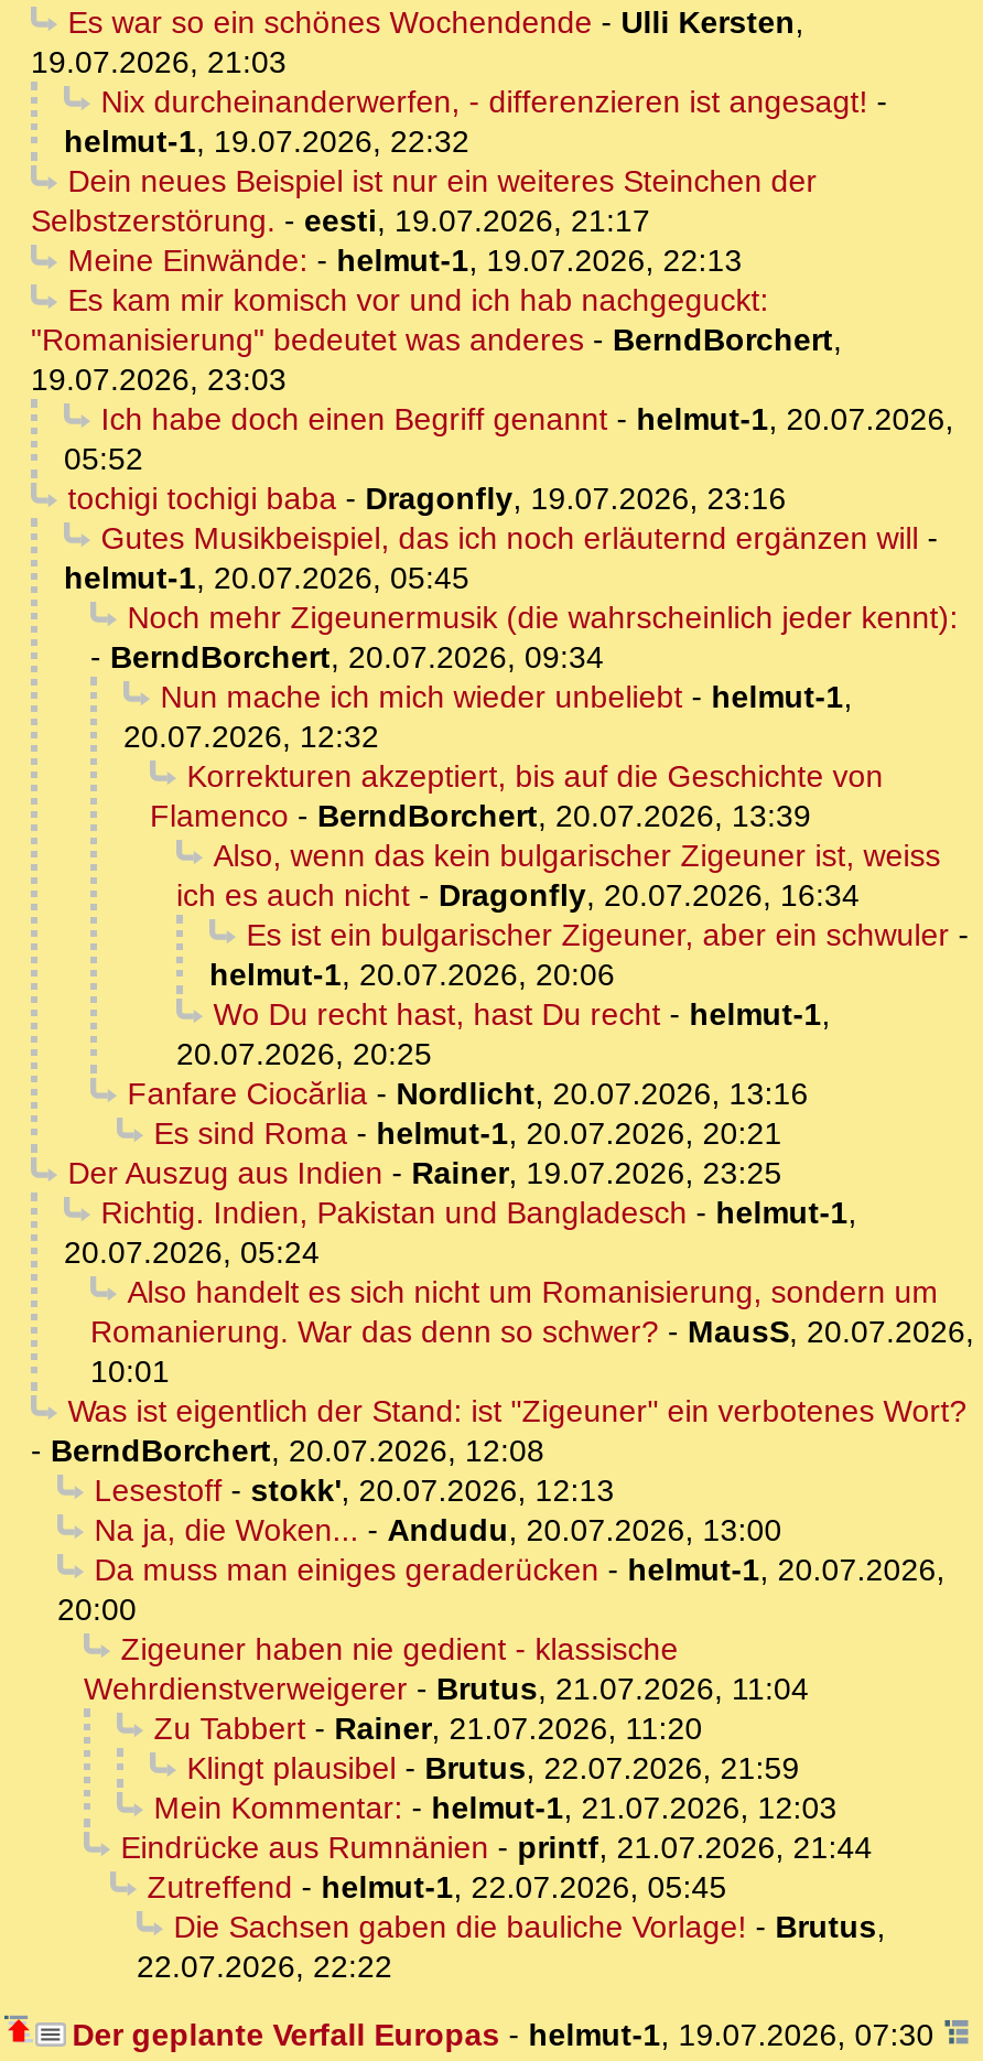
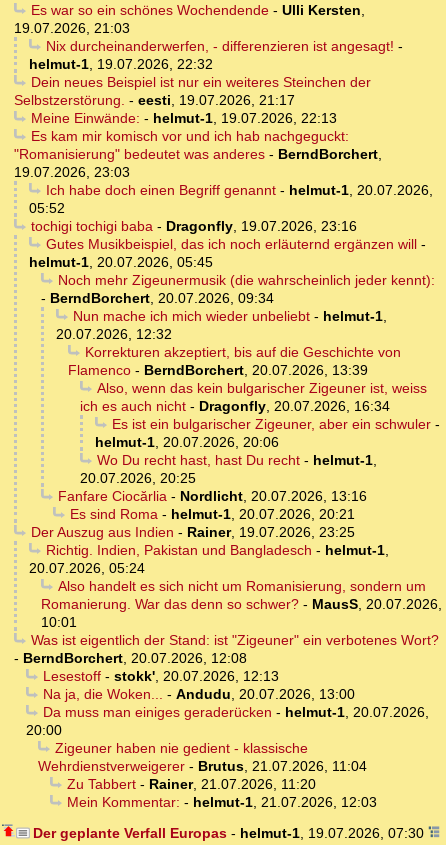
[187,1751,800,1787] Klingt plausibel - Brutus, 22.07.2026, 21:59 -> none
[121,1831,886,1985] Eindrücke aus Rumnänien - printf, 21.07.2026, 21:44 | Zutreffend - helmut-1, 22.07.2026, 05:45 | Die Sachsen gaben die bauliche Vorlage! - Brutus, | 22.07.2026, 22:22 -> none

